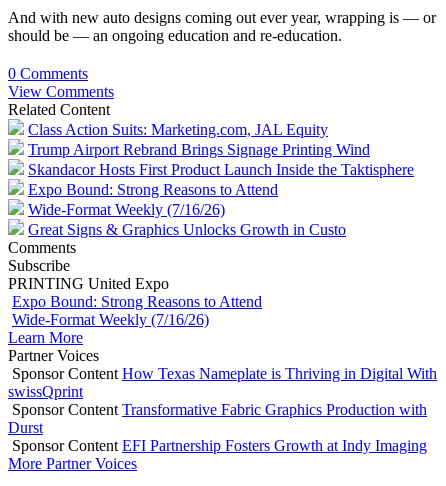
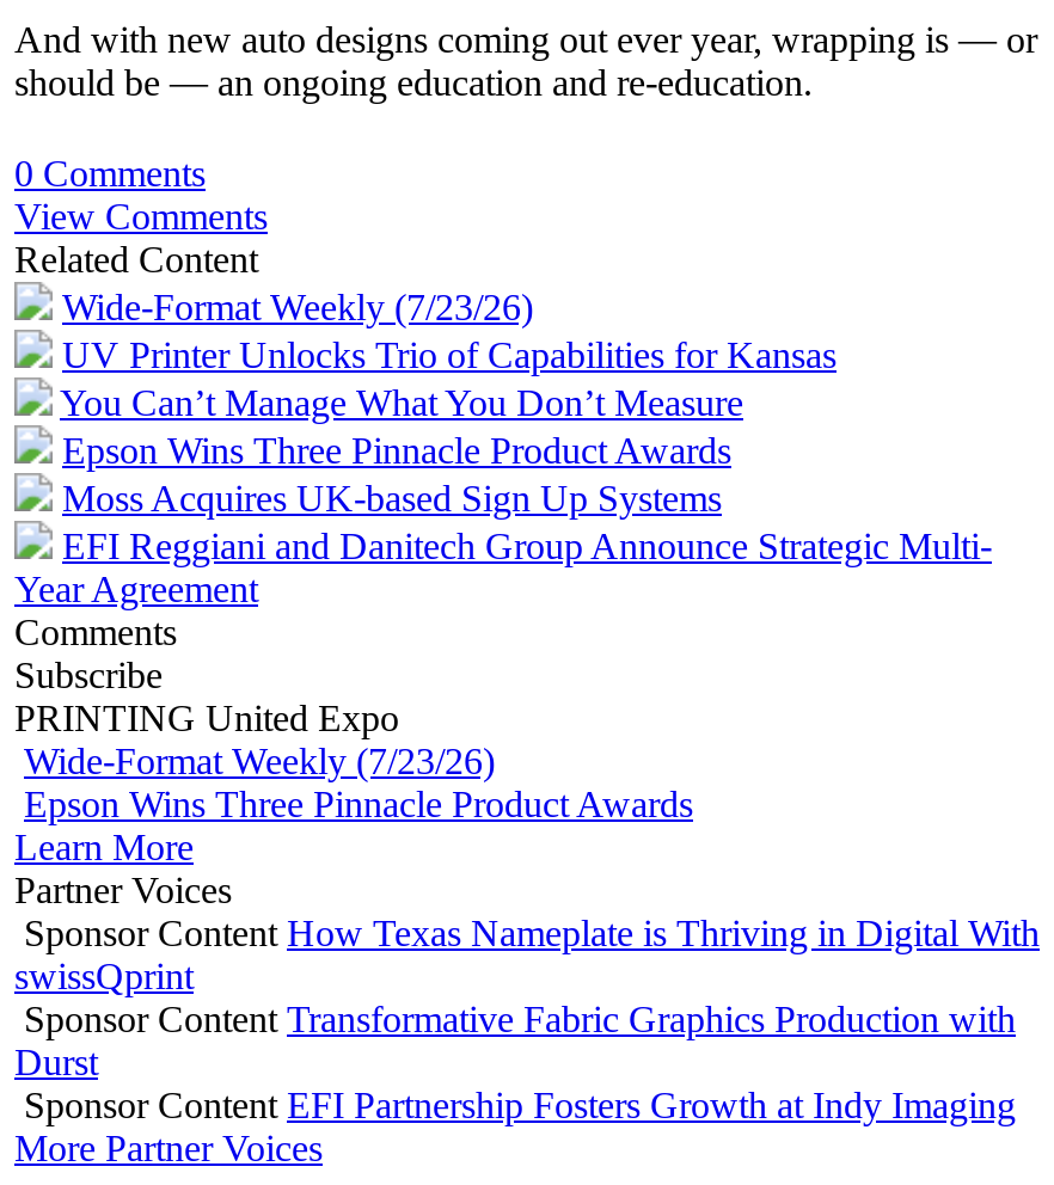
[28,121,414,238] Class Action Suits: Marketing.com, JAL Equity | Trump Airport Rebrand Brings Signage Printing Wind | Skandacor Hosts First Product Launch Inside the Taktisphere | Expo Bound: Strong Reasons to Attend | Wide-Format Weekly (7/16/26) | Great Signs & Graphics Unlocks Growth in Custo -> [14,286,992,609] Wide-Format Weekly (7/23/26) | UV Printer Unlocks Trio of Capabilities for Kansas | You Can’t Manage What You Don’t Measure | Epson Wins Three Pinnacle Product Awards | Moss Acquires UK-based Sign Up Systems | EFI Reggiani and Danitech Group Announce Strategic Multi- | Year Agreement
[12,293,262,328] Expo Bound: Strong Reasons to Attend | Wide-Format Weekly (7/16/26) -> [24,740,693,824] Wide-Format Weekly (7/23/26) | Epson Wins Three Pinnacle Product Awards

